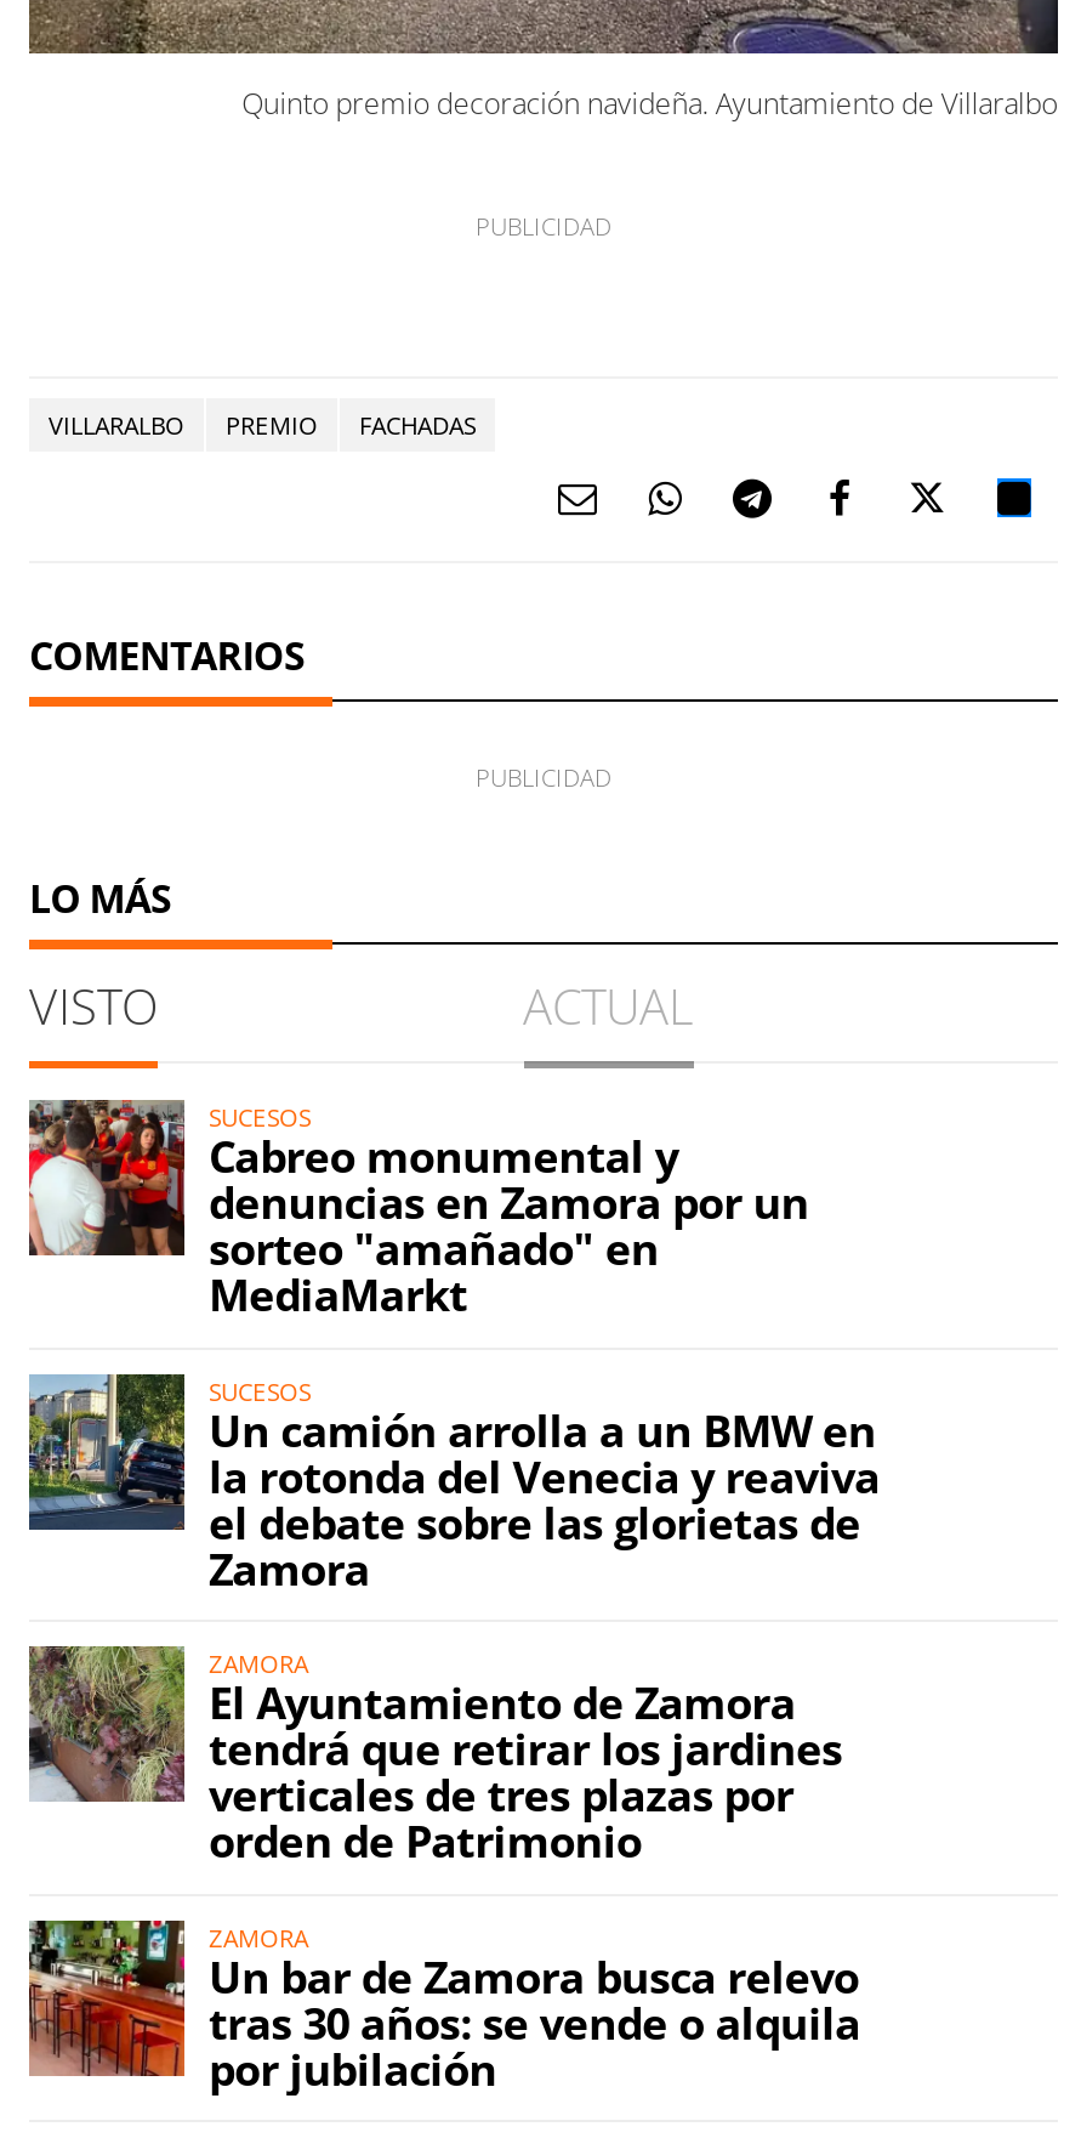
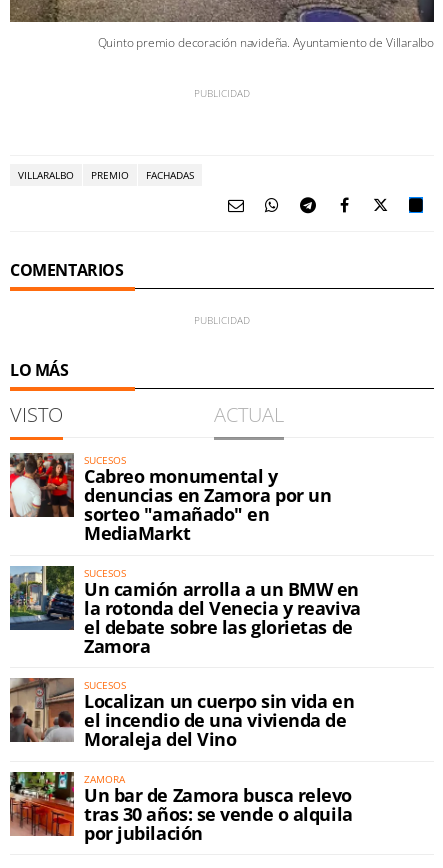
[29,1644,842,1870] [image] | ZAMORA | El Ayuntamiento de Zamora | tendrá que retirar los jardines | verticales de tres plazas por | orden de Patrimonio -> [9,678,354,751] [image] | SUCESOS | Localizan un cuerpo sin vida en | el incendio de una vivienda de | Moraleja del Vino

